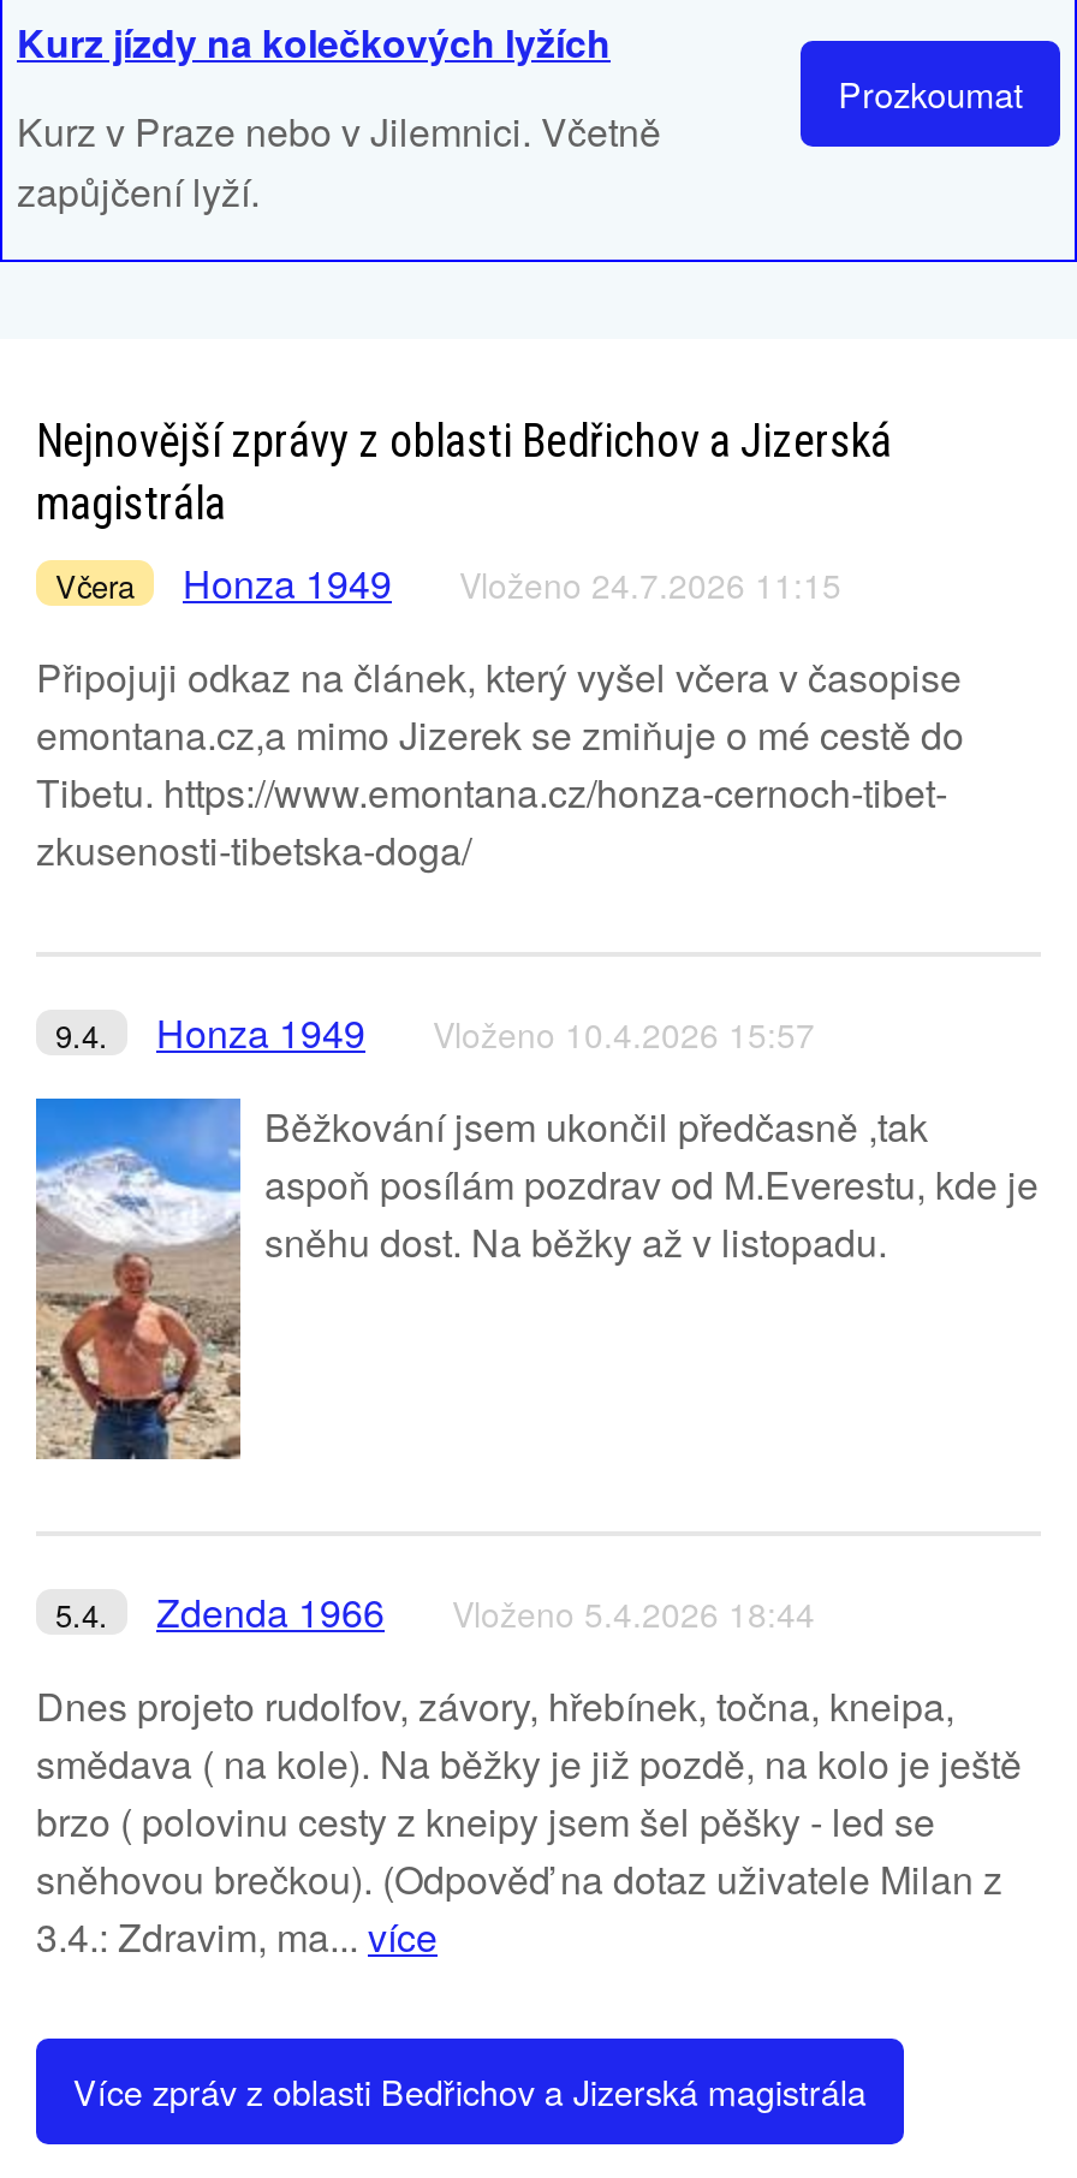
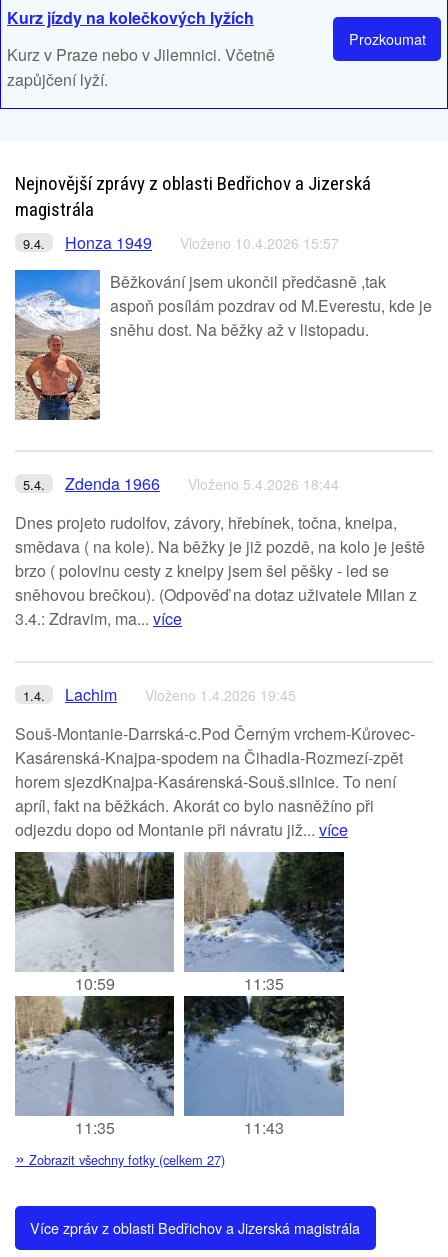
[36,555,964,877] Včera | Honza 1949 | Vloženo 24.7.2026 11:15 | Připojuji odkaz na článek, který vyšel včera v časopise | emontana.cz,a mimo Jizerek se zmiňuje o mé cestě do | Tibetu. https://www.emontana.cz/honza-cernoch-tibet- | zkusenosti-tibetska-doga/ -> none
moved [31,1005,1039,1964] -> [13,231,432,630]: [image] | 9.4. | Honza 1949 | ... | sněhovou brečkou). (Odpověď na dotaz uživatele Milan z | 3.4.: Zdravim, ma... více
none -> [14,851,284,995] [image] | 10:59 | 11:35
none -> [14,995,284,1170] [image] | 11:35 | 11:43 | » Zobrazit všechny fotky (celkem 27)
none -> [15,683,415,841] 1.4. | Lachim | Vloženo 1.4.2026 19:45 | Souš-Montanie-Darrská-c.Pod Černým vrchem-Kůrovec- | Kasárenská-Knajpa-spodem na Čihadla-Rozmezí-zpět | horem sjezdKnajpa-Kasárenská-Souš.silnice. To není | apríl, fakt na běžkách. Akorát co bylo nasněžíno při | odjezdu dopo od Montanie při návratu již... více
none -> [183,851,345,973] [image]
none -> [183,995,345,1117] [image]

